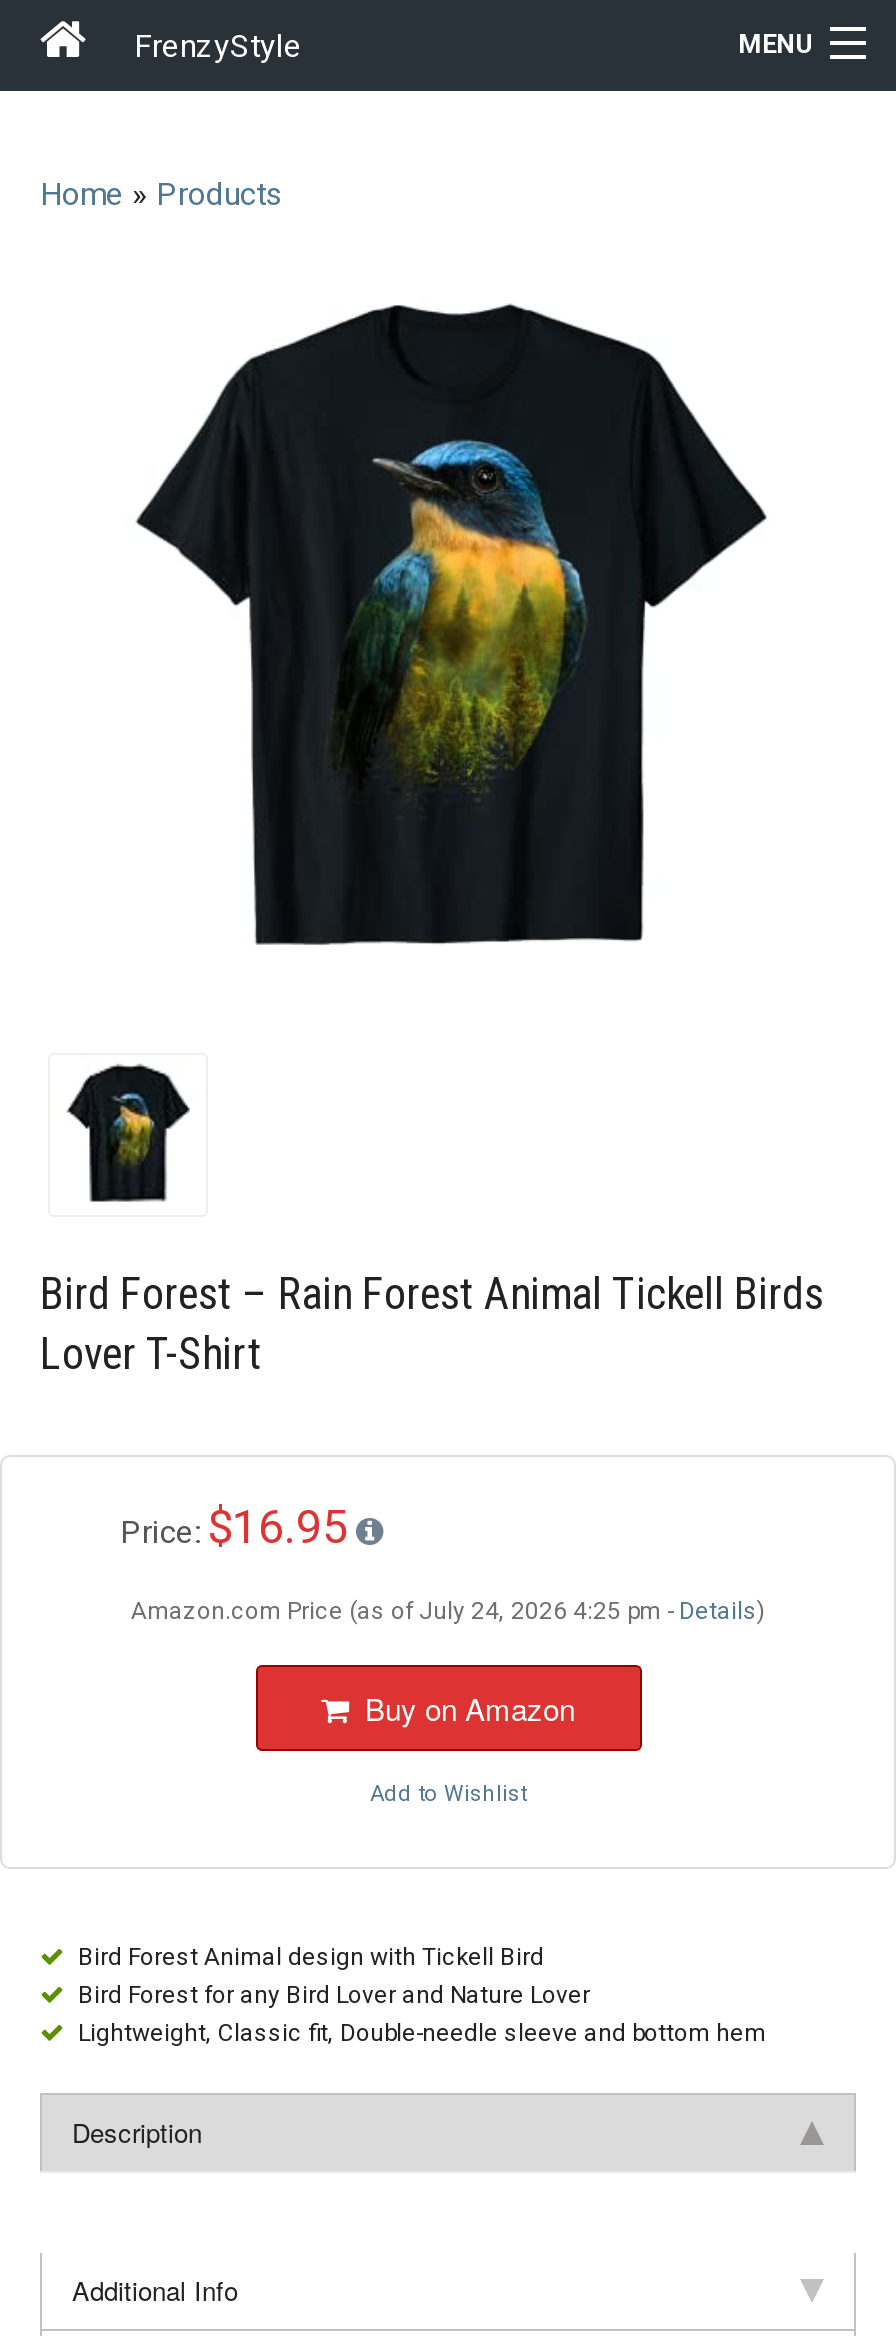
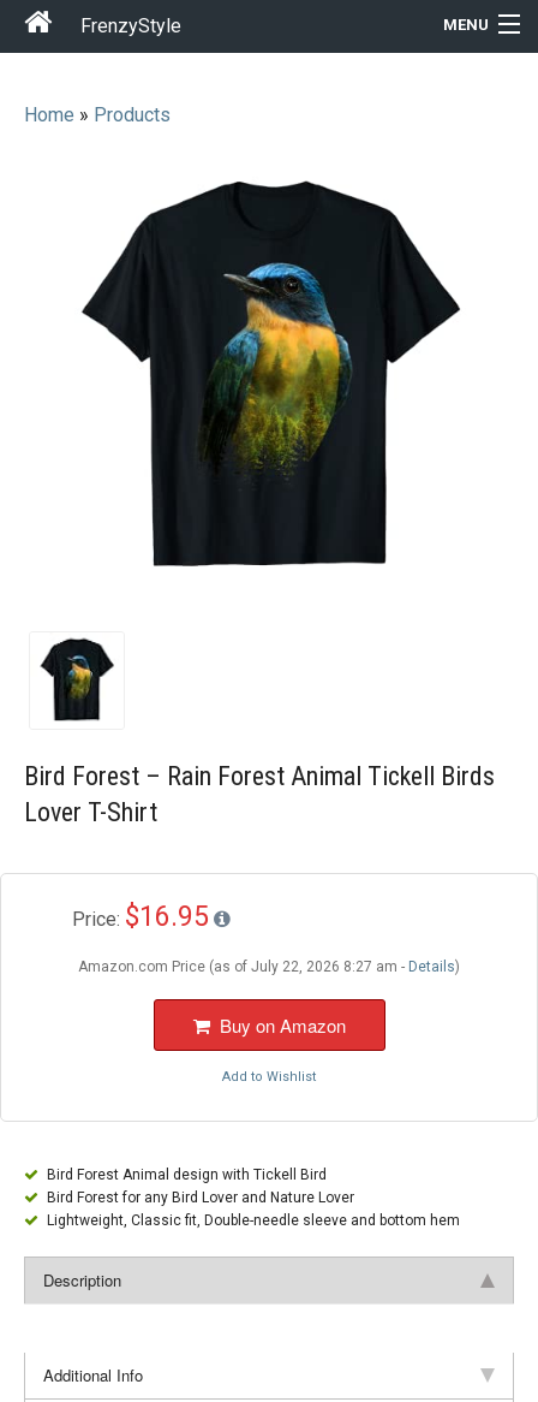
[131,1598,765,1626] Amazon.com Price (as of July 24, 2026 4:25 pm - Details) -> [78,959,460,976] Amazon.com Price (as of July 22, 2026 8:27 am - Details)

